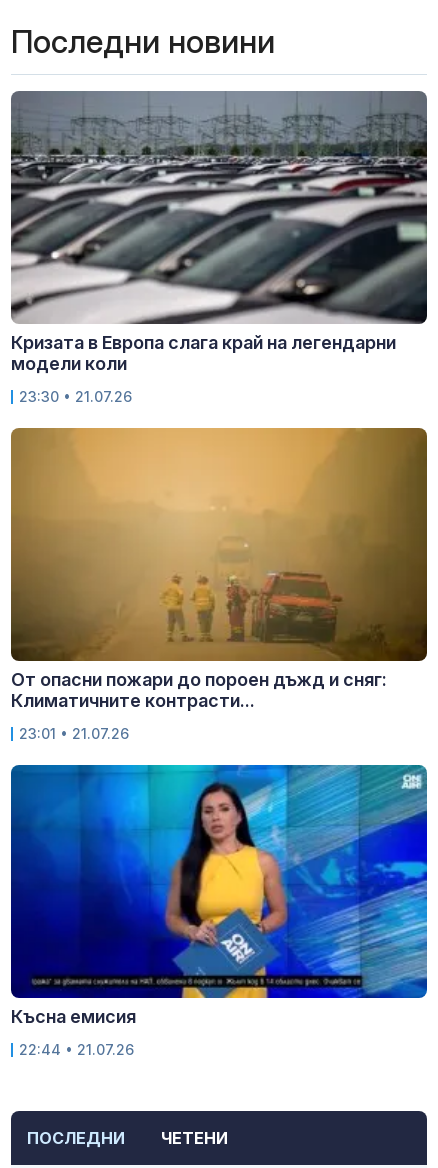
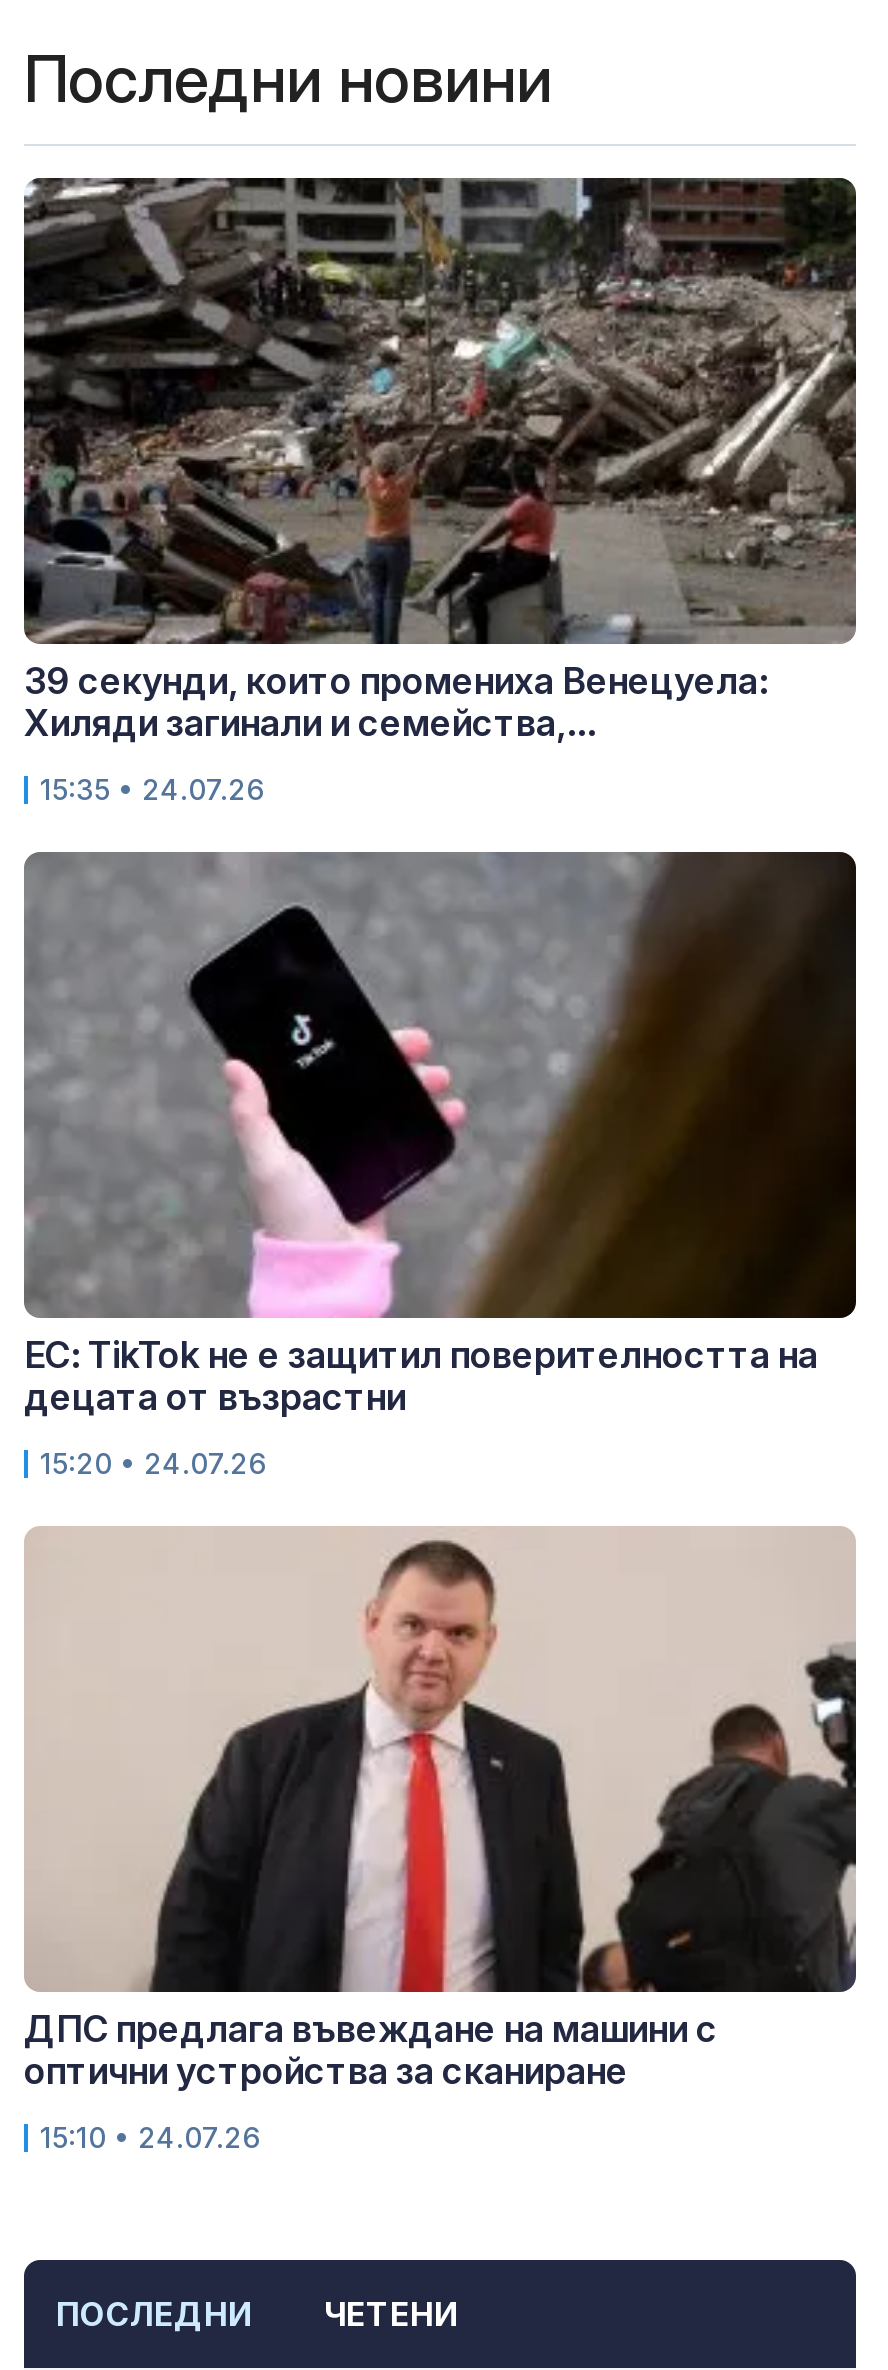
[11,90,428,374] [image] | Кризата в Европа слага край на легендарни | модели коли -> [24,176,858,744] [image] | 39 секунди, които промениха Венецуела: | Хиляди загинали и семейства,...
[19,388,132,405] 23:30 • 21.07.26 -> [40,772,264,806] 15:35 • 24.07.26
[10,427,427,711] [image] | От опасни пожари до пороен дъжд и сняг: | Климатичните контрасти... -> [24,850,856,1418] [image] | ЕС: TikTok не е защитил поверителността на | децата от възрастни
[19,725,129,742] 23:01 • 21.07.26 -> [40,1446,266,1480] 15:20 • 24.07.26
[10,764,428,1027] [image] | Късна емисия -> [24,1526,858,2093] [image] | ДПС предлага въвеждане на машини с | оптични устройства за сканиране
[19,1041,134,1058] 22:44 • 21.07.26 -> [40,2121,260,2155] 15:10 • 24.07.26

